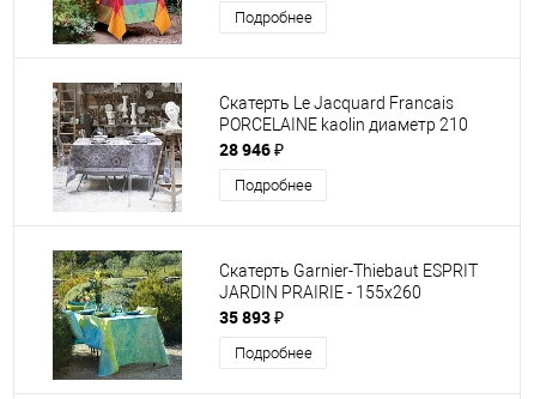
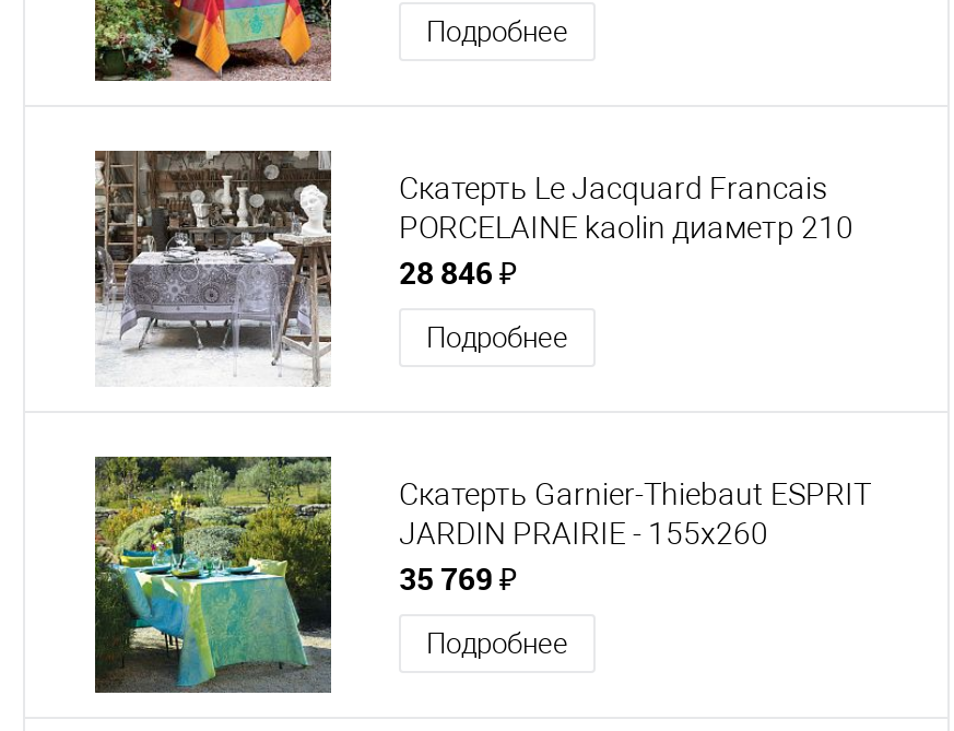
[219,138,284,161] 28 946 ₽ -> [399,251,517,293] 28 846 ₽
[219,306,284,328] 35 893 ₽ -> [399,557,517,599] 35 769 ₽

